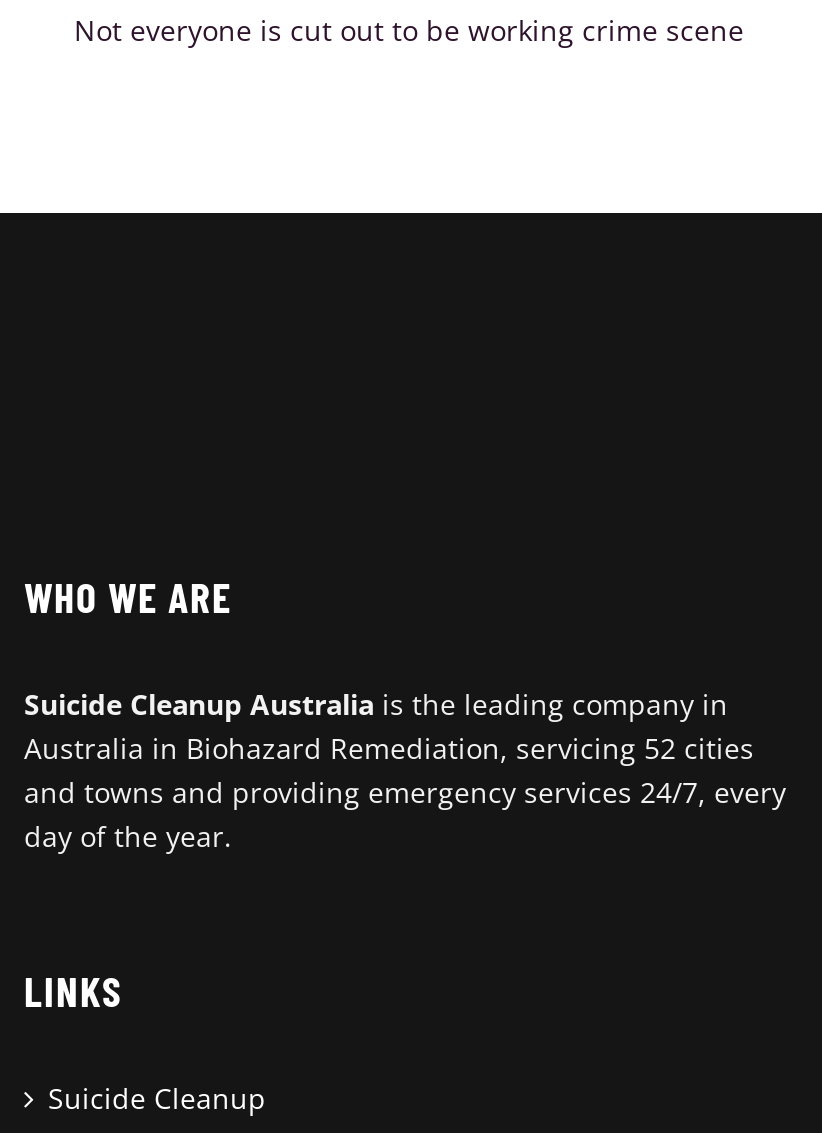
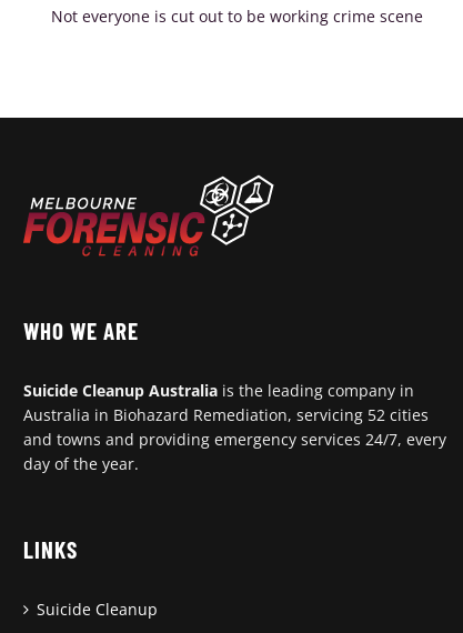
none -> [22,174,274,258] [image]

